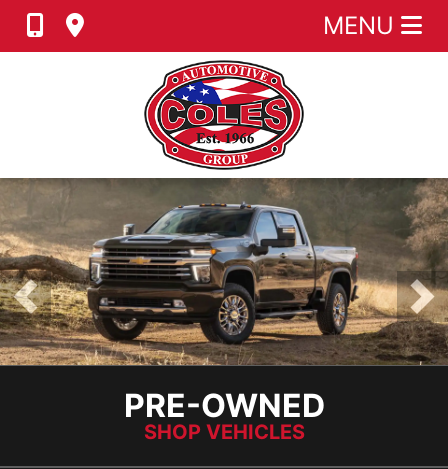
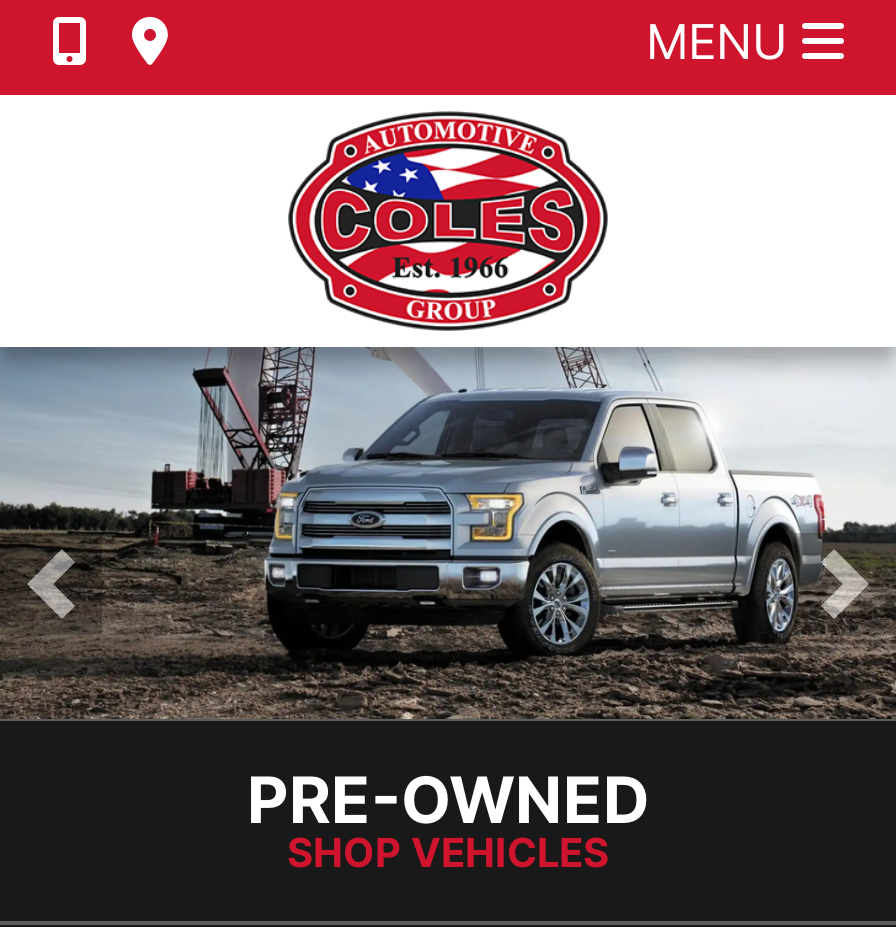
[3,177,445,366] [image] -> [6,347,890,721] [image]

